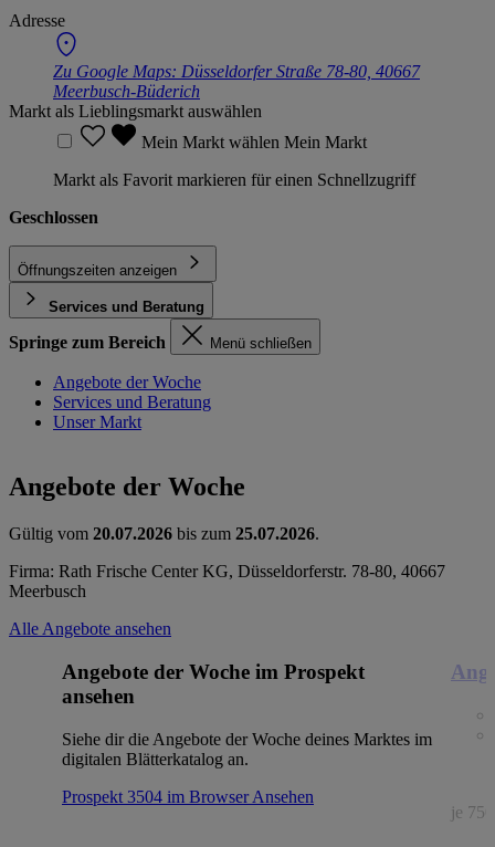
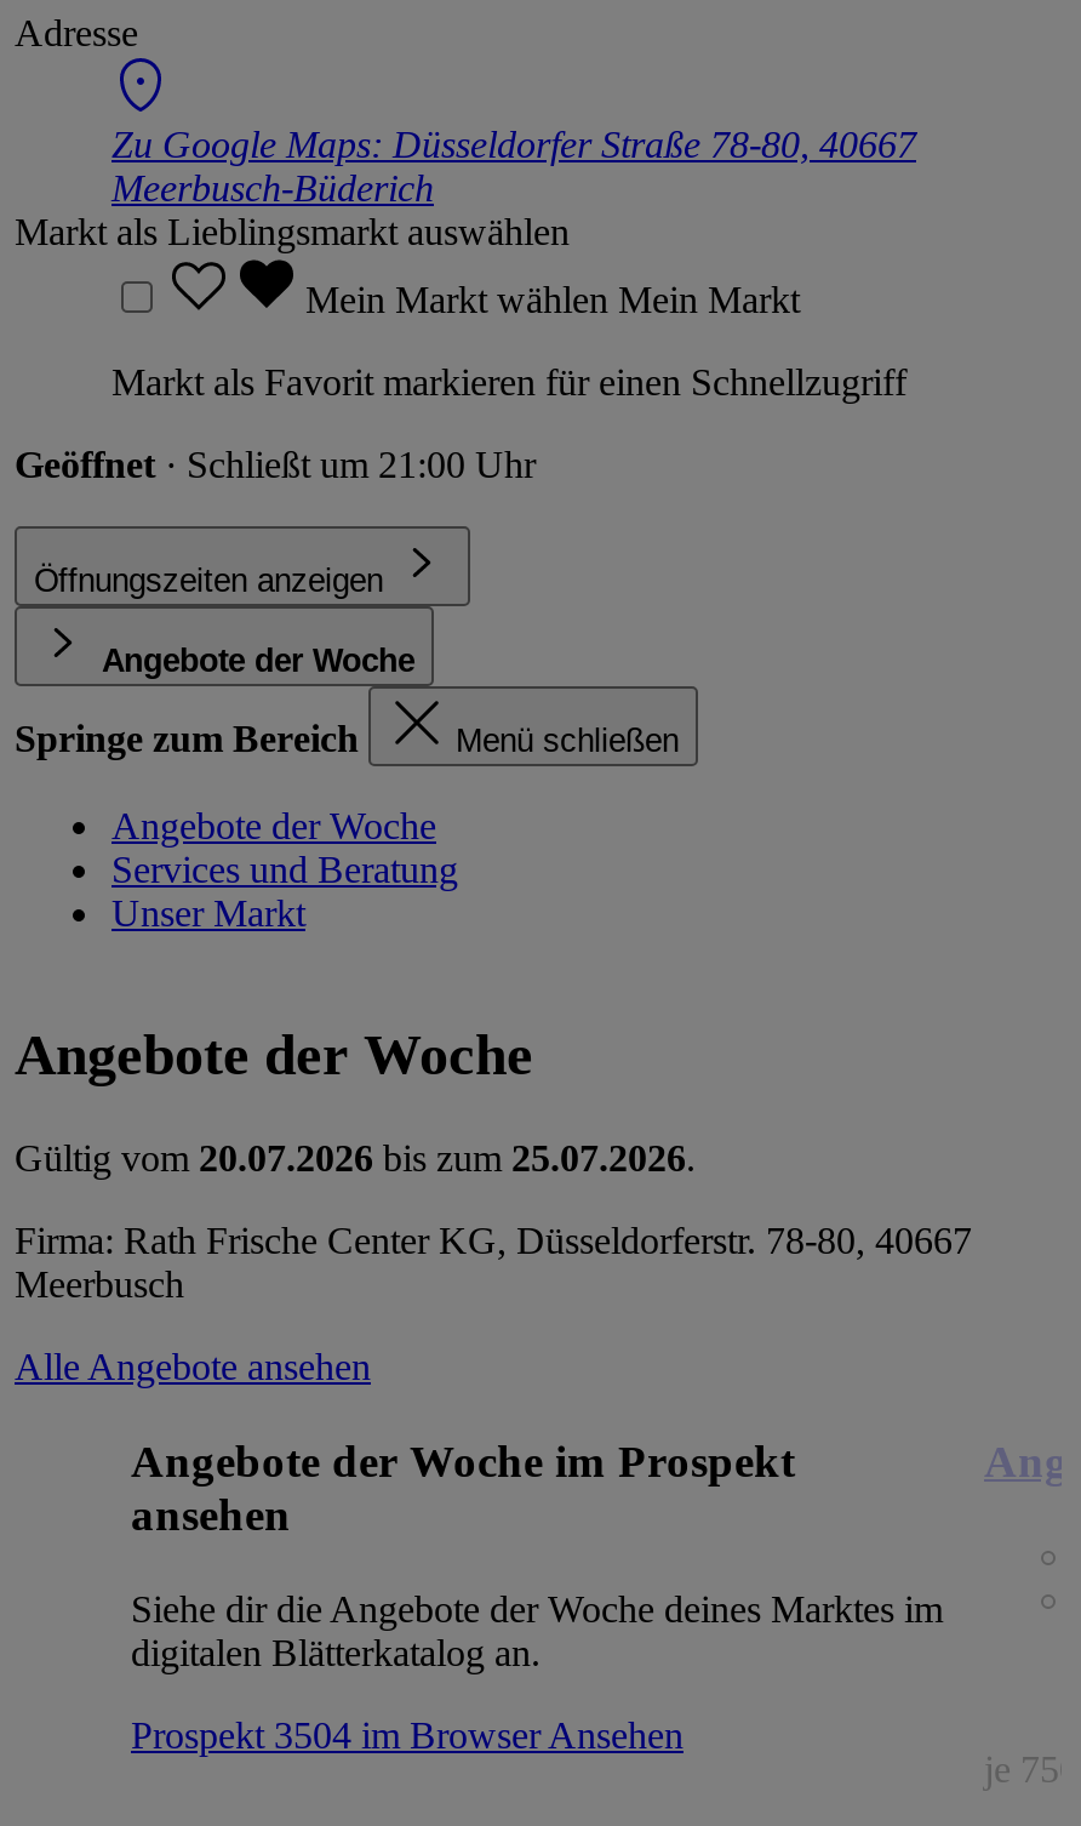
[9,207,98,226] Geschlossen -> [15,443,536,484] Geöffnet · Schließt um 21:00 Uhr
[49,298,204,315] Services und Beratung -> [102,641,414,678] Angebote der Woche

